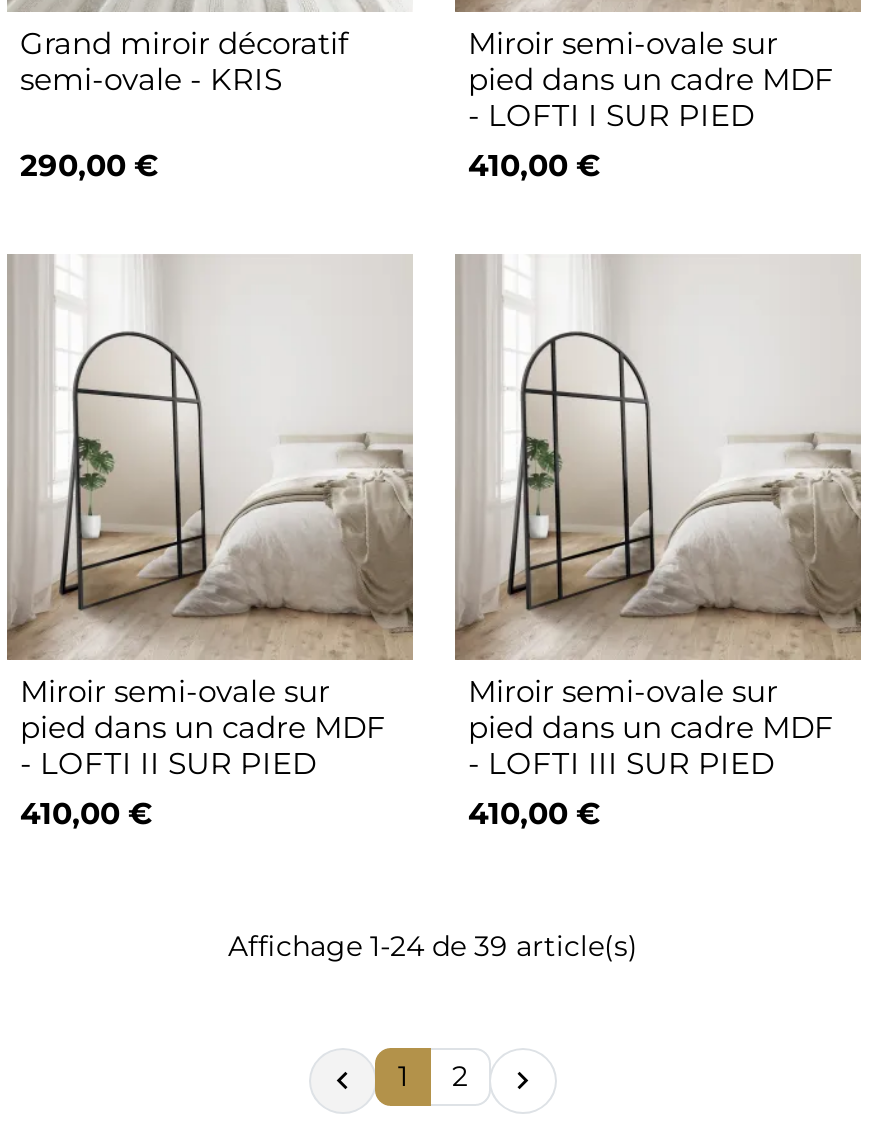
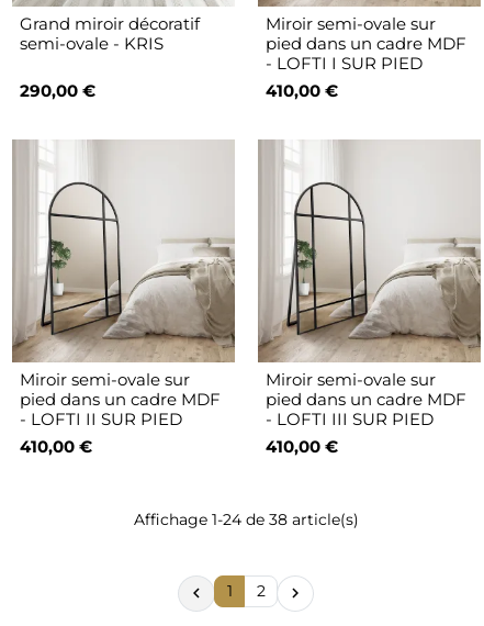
[228,927,638,963] Affichage 1-24 de 39 article(s) -> [133,509,358,529] Affichage 1-24 de 38 article(s)

